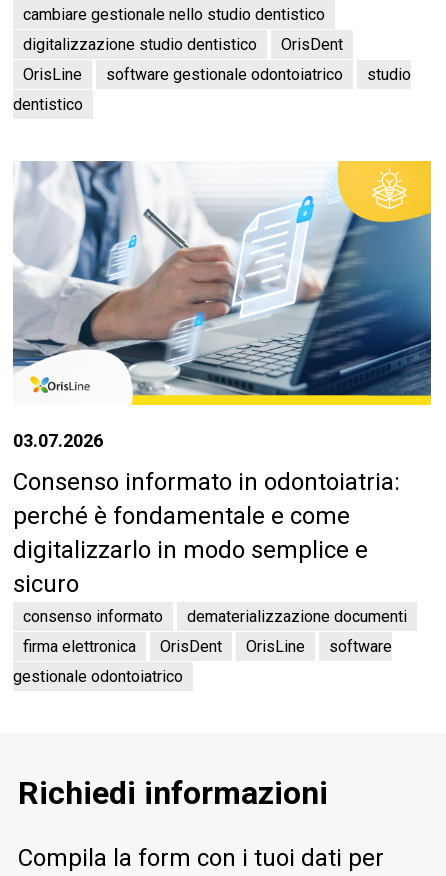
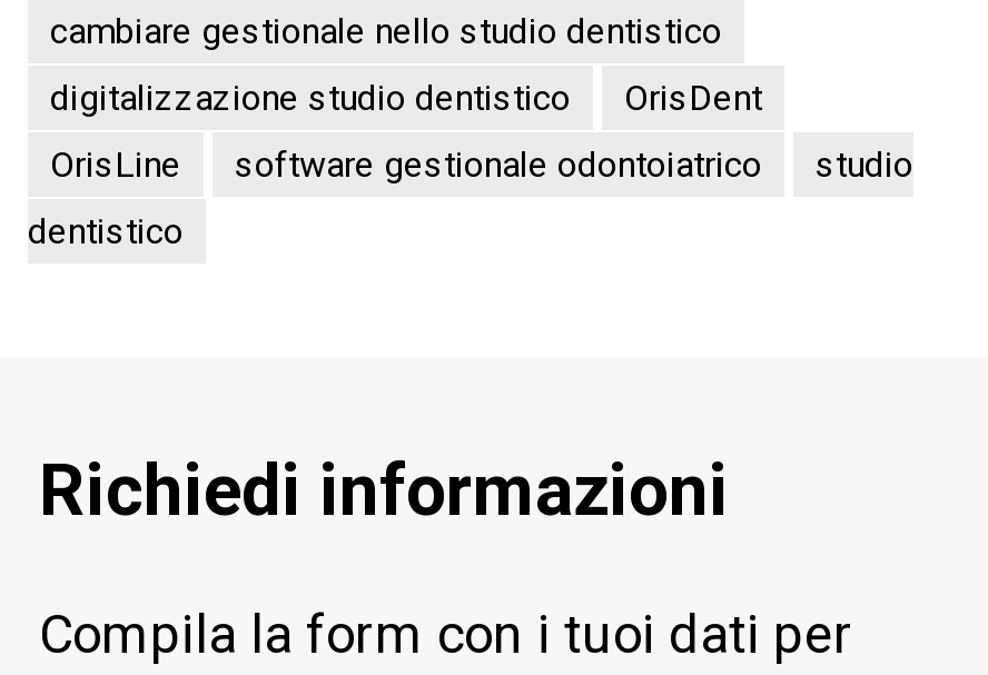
[12,160,432,686] [image] | 03.07.2026 | Consenso informato in odontoiatria: | perché è fondamentale e come | digitalizzarlo in modo semplice e | sicuro | consenso informato | dematerializzazione documenti | firma elettronica | OrisDent | OrisLine | software | gestionale odontoiatrico -> none

